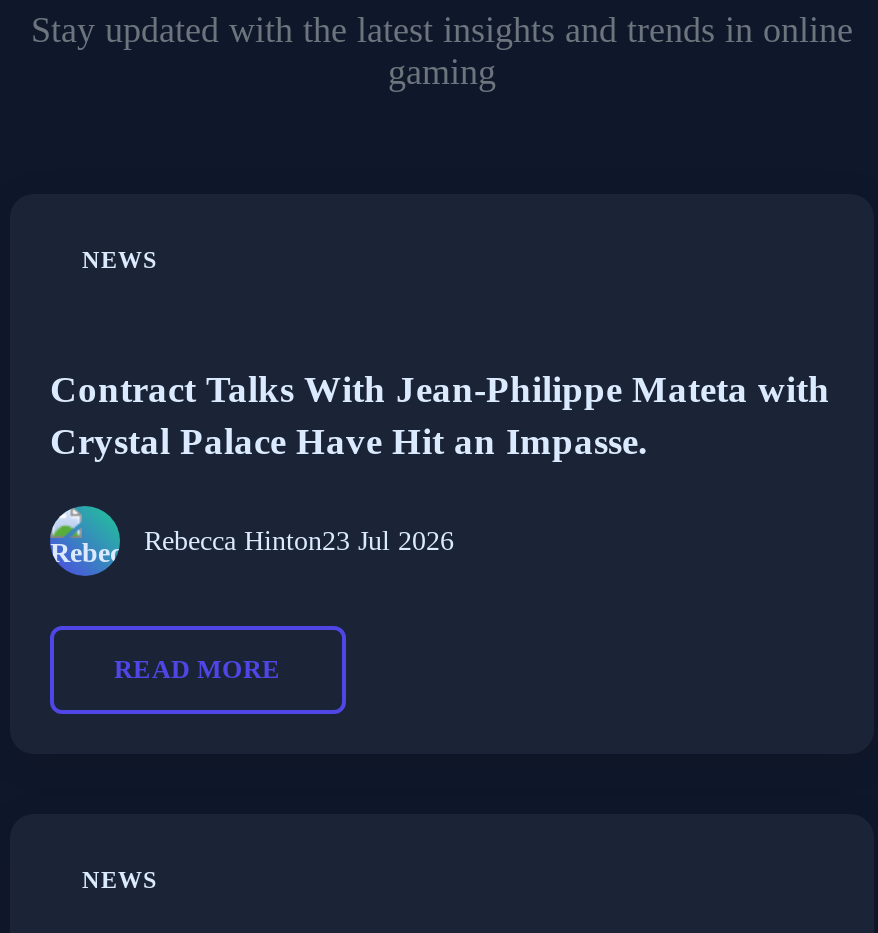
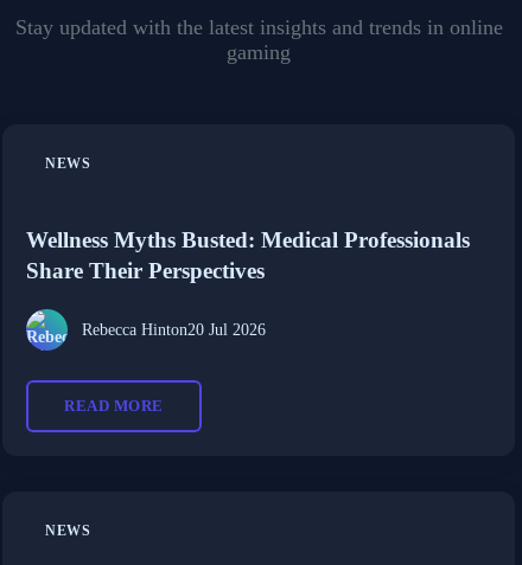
[50,369,830,463] Contract Talks With Jean-Philippe Mateta with | Crystal Palace Have Hit an Impasse. -> [26,228,470,283] Wellness Myths Busted: Medical Professionals | Share Their Perspectives
[144,525,454,555] Rebecca Hinton23 Jul 2026 -> [82,320,266,338] Rebecca Hinton20 Jul 2026

